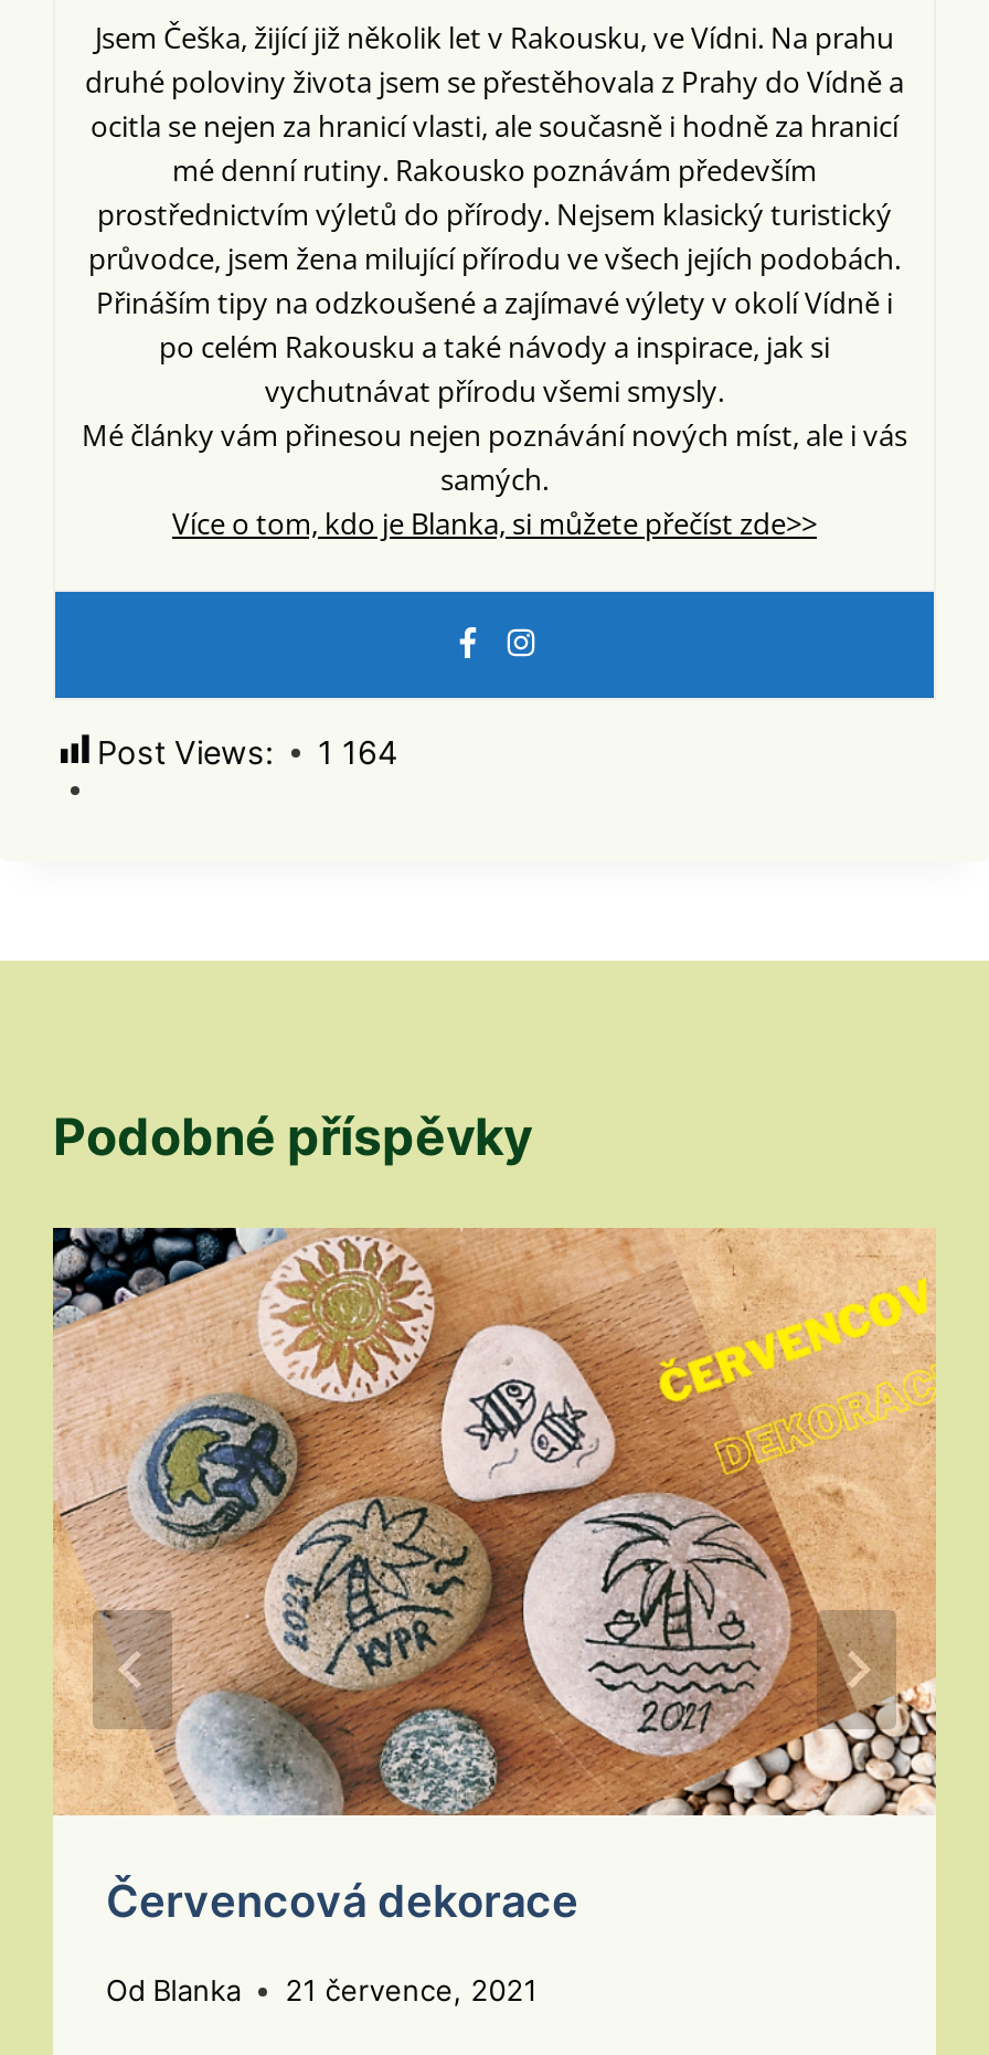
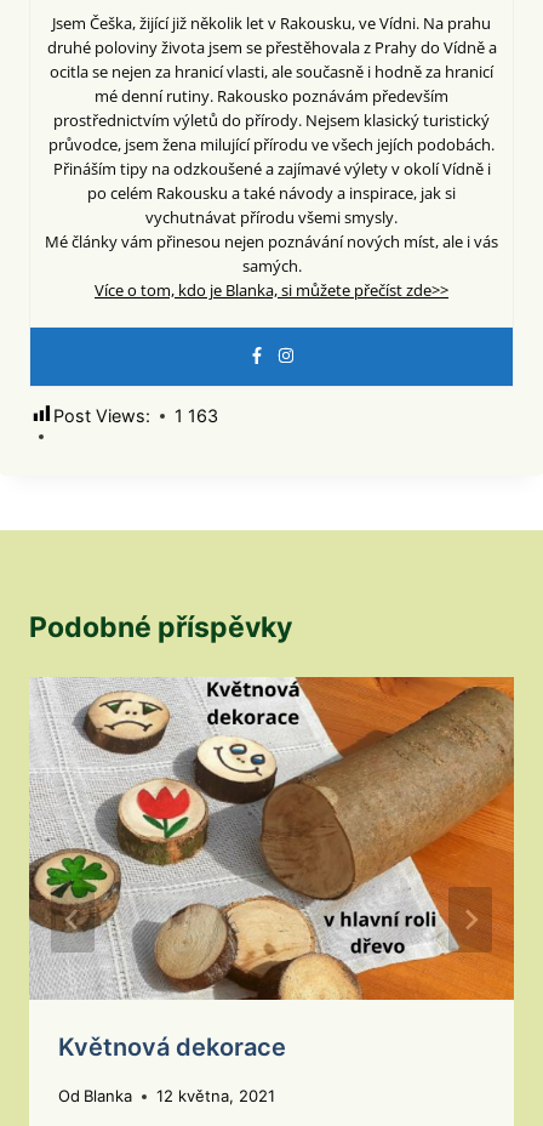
[97,734,397,771] Post Views: 1 164 -> [53,406,218,426] Post Views: 1 163
[51,1226,936,1929] [image] | Červencová dekorace -> [28,676,515,1062] [image] | Květnová dekorace
[106,1973,537,2008] Od Blanka 21 července, 2021 -> [58,1086,275,1106] Od Blanka 12 května, 2021

